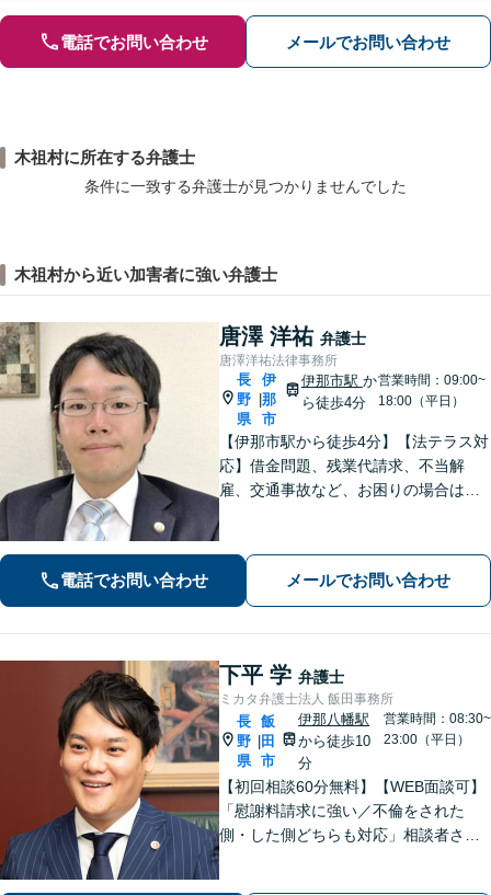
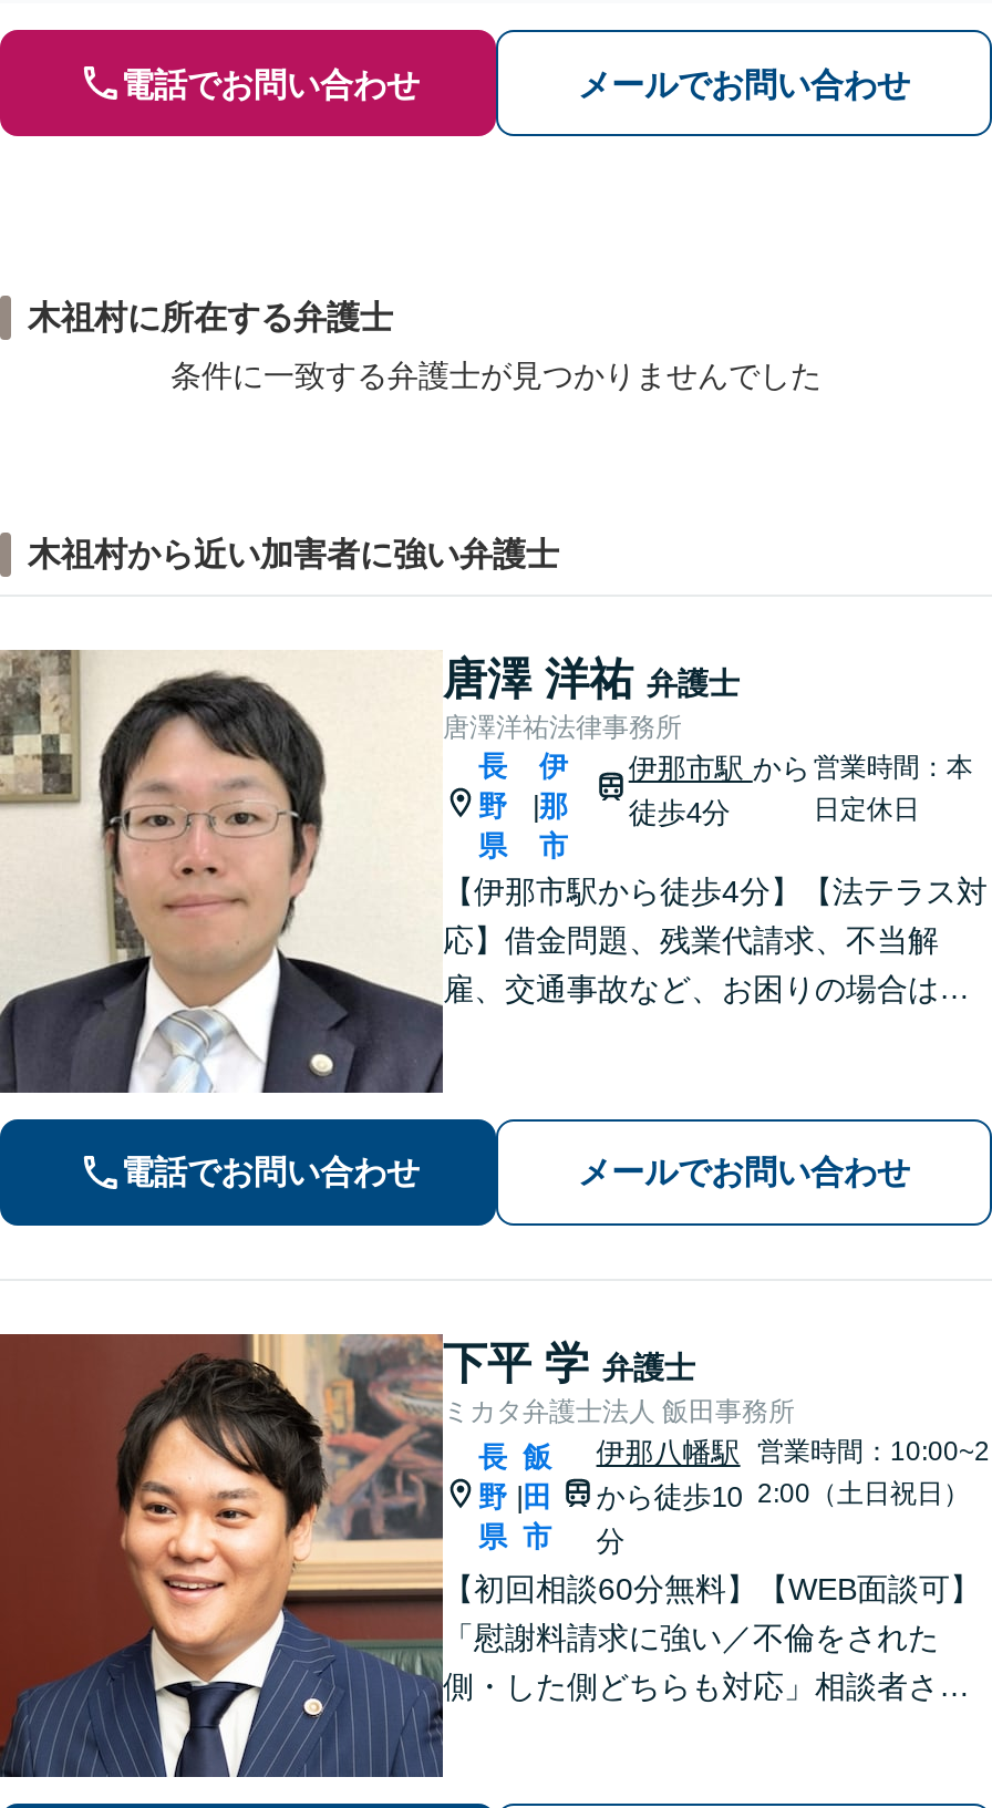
[378,372,486,408] 営業時間：09:00~ | 18:00（平日） -> [813,751,973,824] 営業時間：本 | 日定休日
[383,710,491,747] 営業時間：08:30~ | 23:00（平日） -> [757,1435,990,1508] 営業時間：10:00~2 | 2:00（土日祝日）

